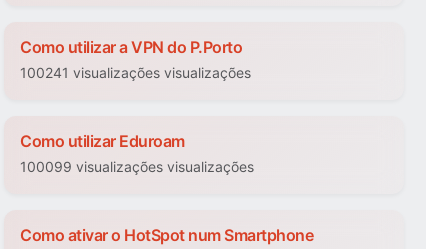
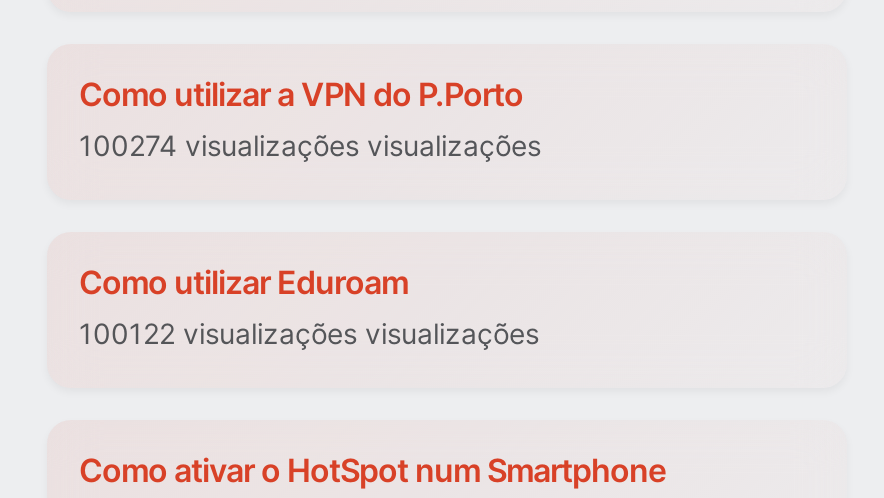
[20,64,251,81] 100241 visualizações visualizações -> [79,129,541,163] 100274 visualizações visualizações
[20,158,254,175] 100099 visualizações visualizações -> [79,317,539,351] 100122 visualizações visualizações

